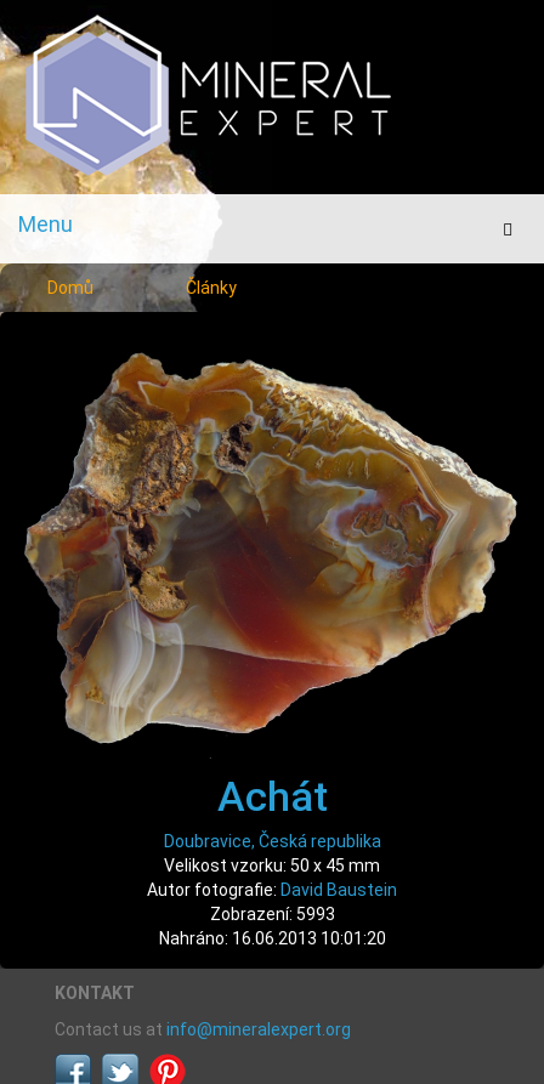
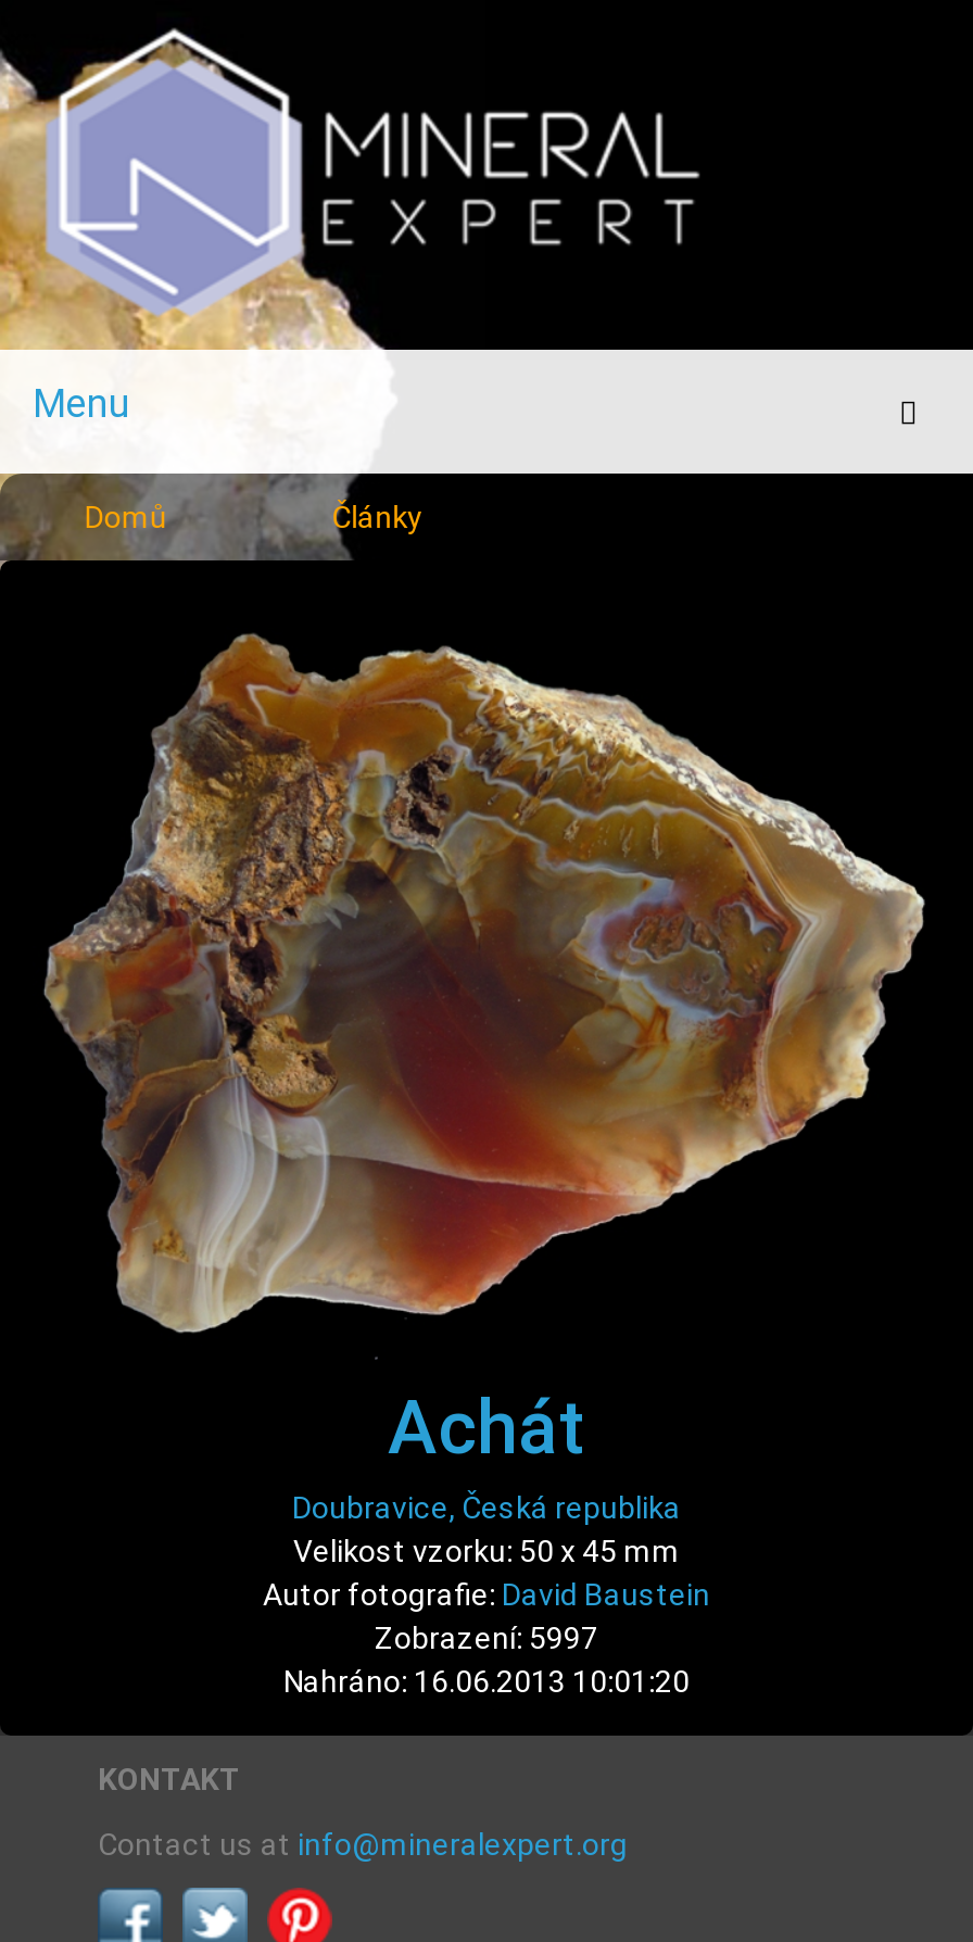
[209,904,335,924] Zobrazení: 5993 -> [375,1621,598,1655] Zobrazení: 5997

